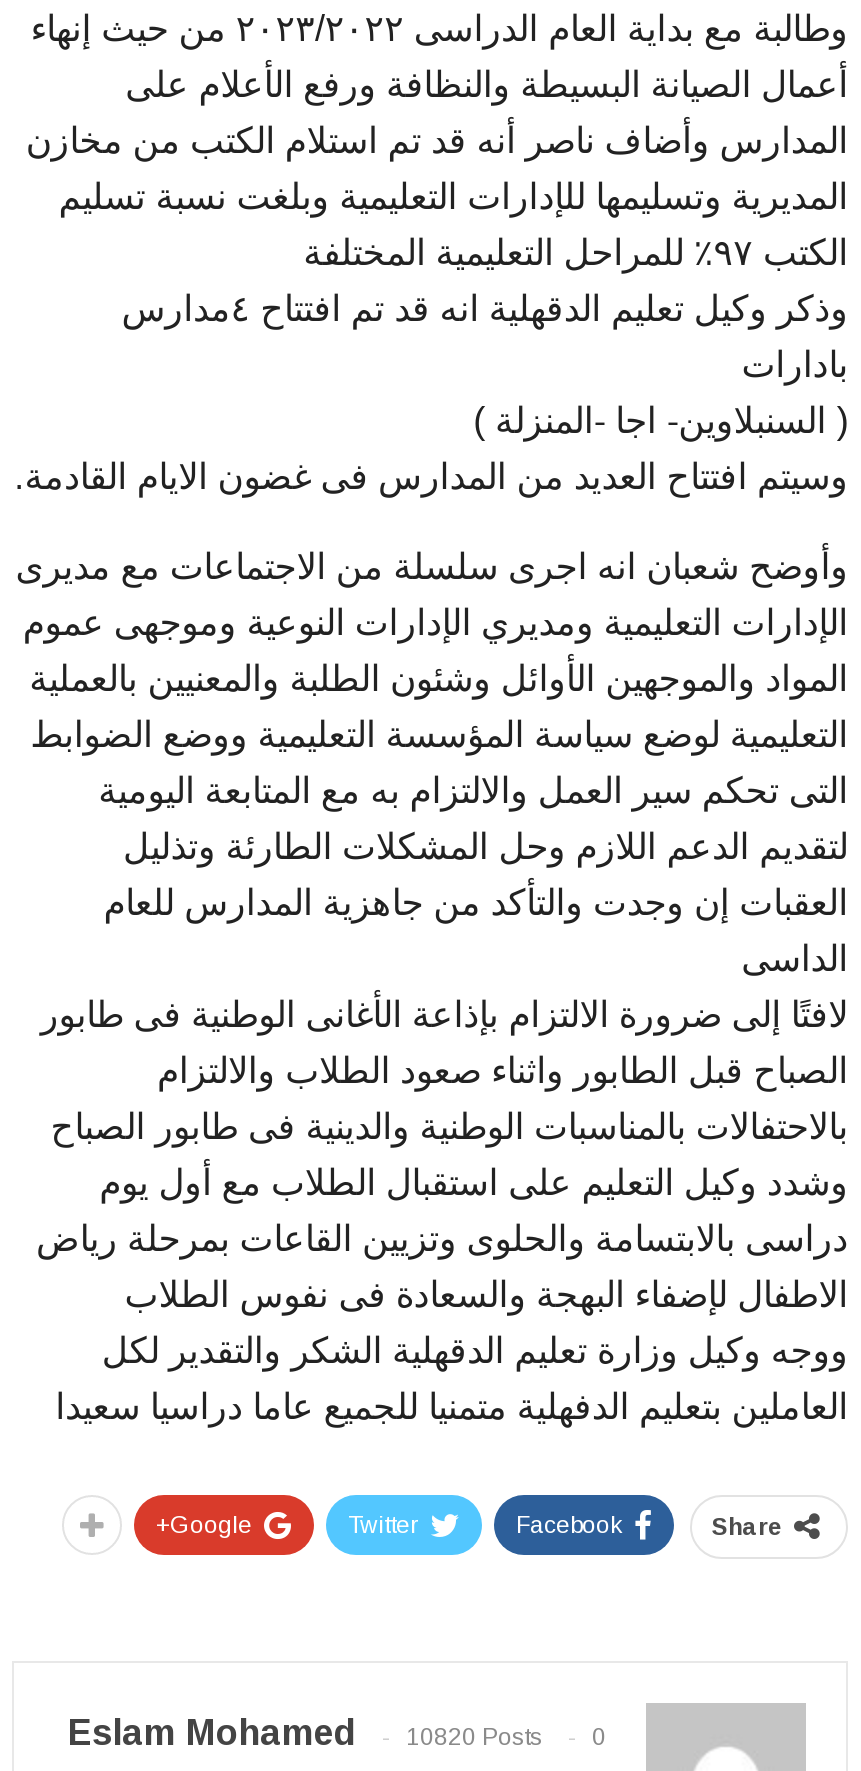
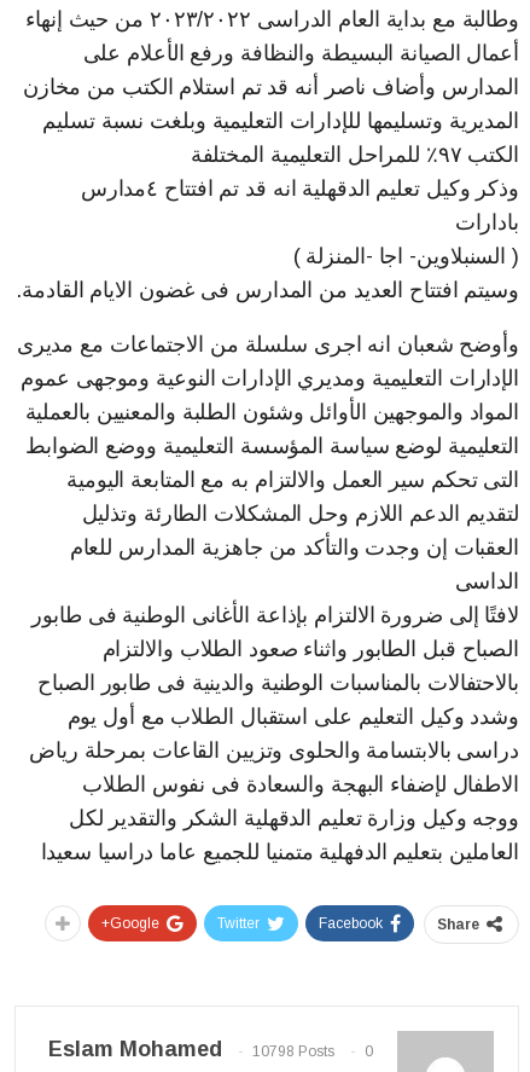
[68,1714,606,1754] Eslam Mohamed 10820 Posts 0 -> [48,1037,373,1062] Eslam Mohamed 10798 Posts 0

